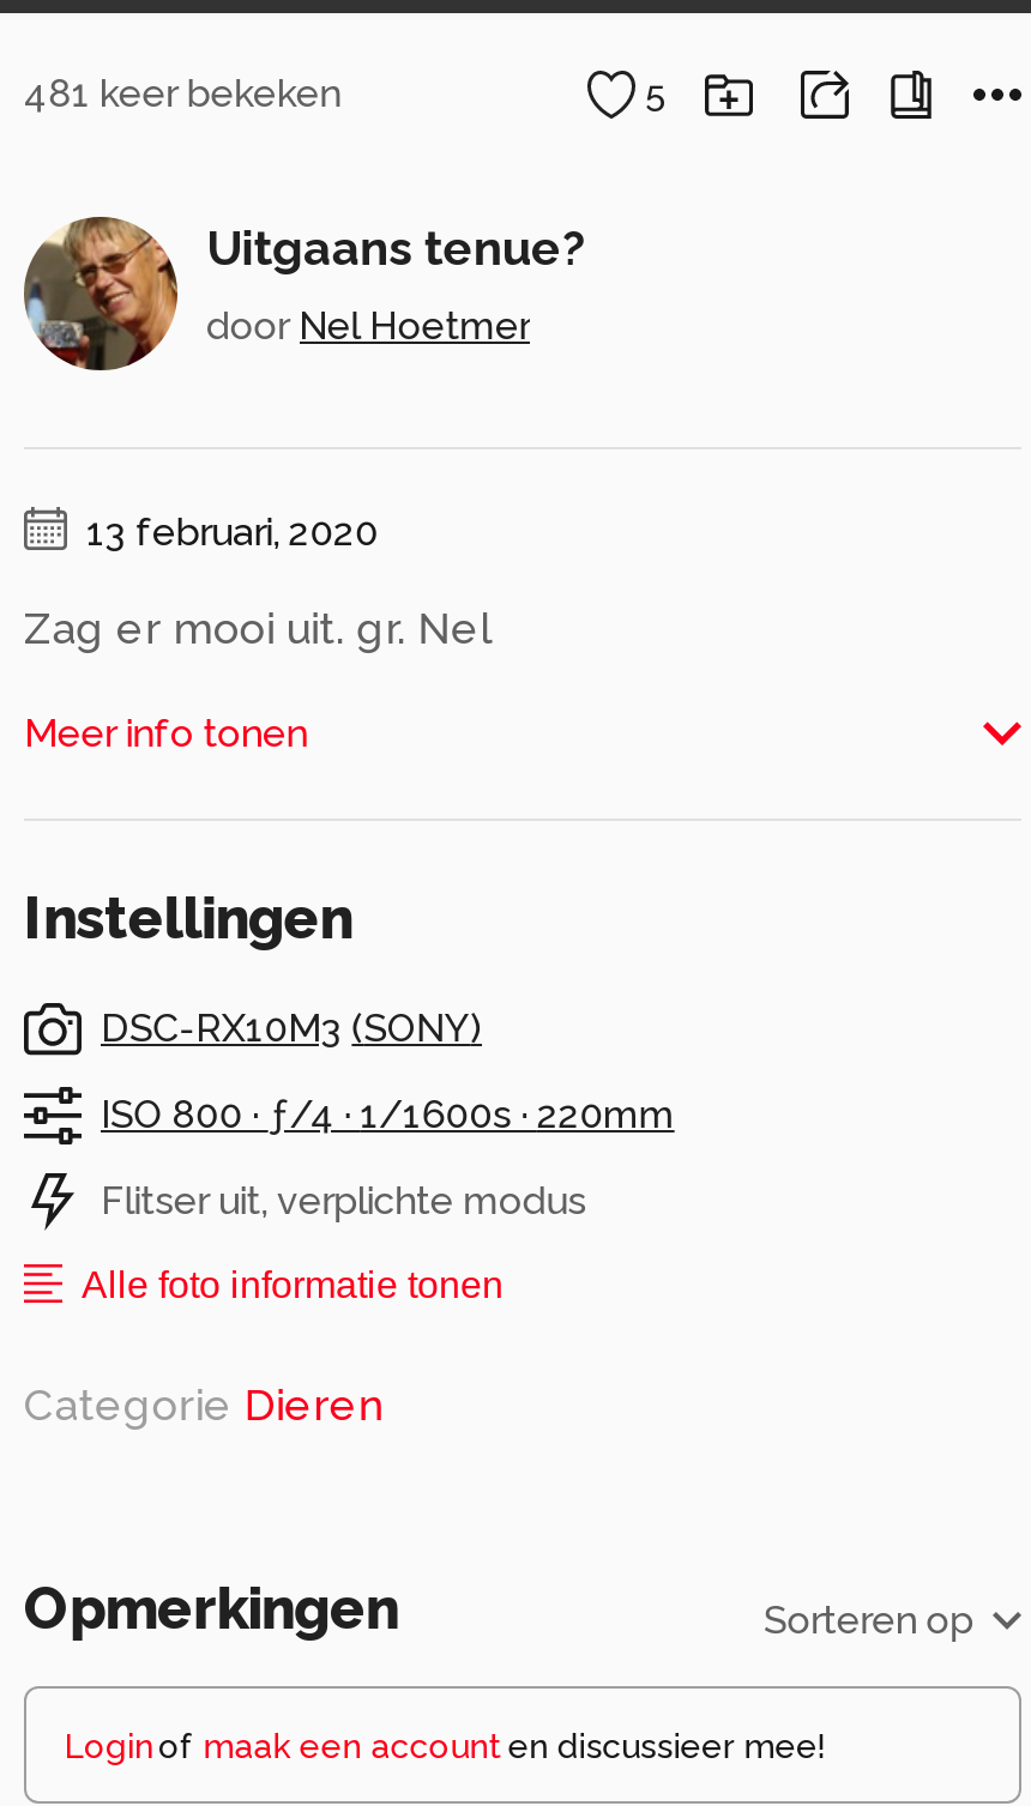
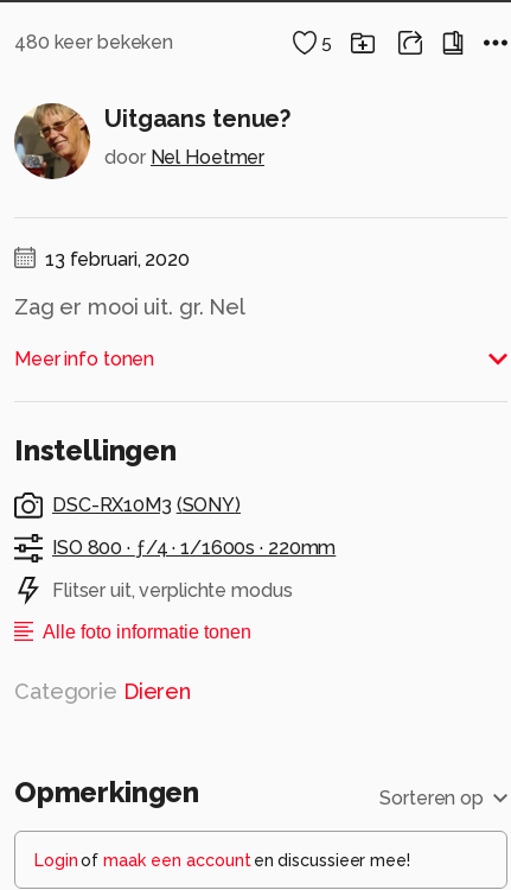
[24,71,341,117] 481 keer bekeken -> [14,31,173,54] 480 keer bekeken

